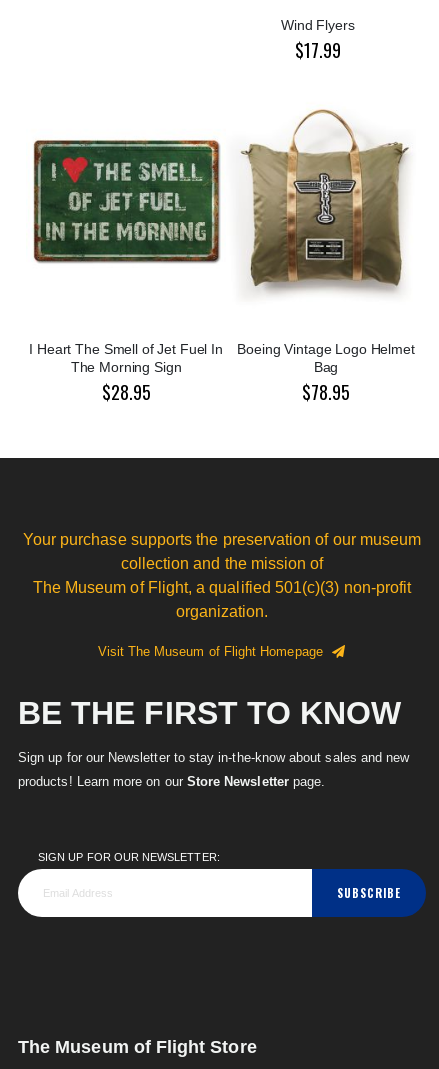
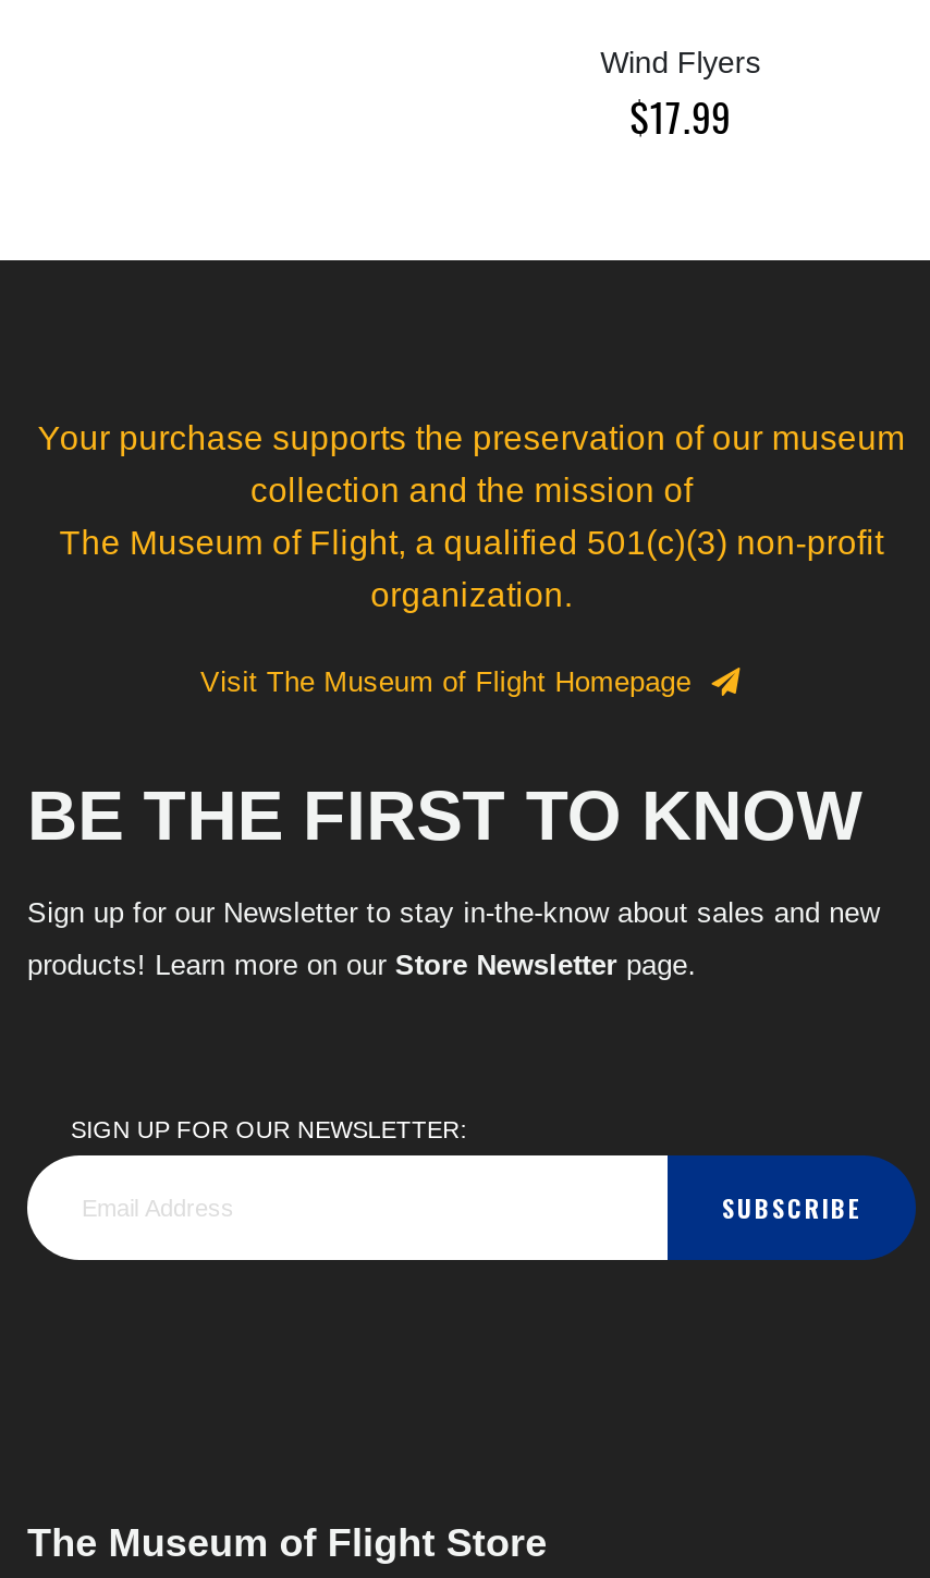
[240,109,410,294] [image] -> none
[33,139,221,264] [image] -> none
[29,341,223,405] I Heart The Smell of Jet Fuel In | The Morning Sign | $28.95 -> none
[237,341,415,405] Boeing Vintage Logo Helmet | Bag | $78.95 -> none

